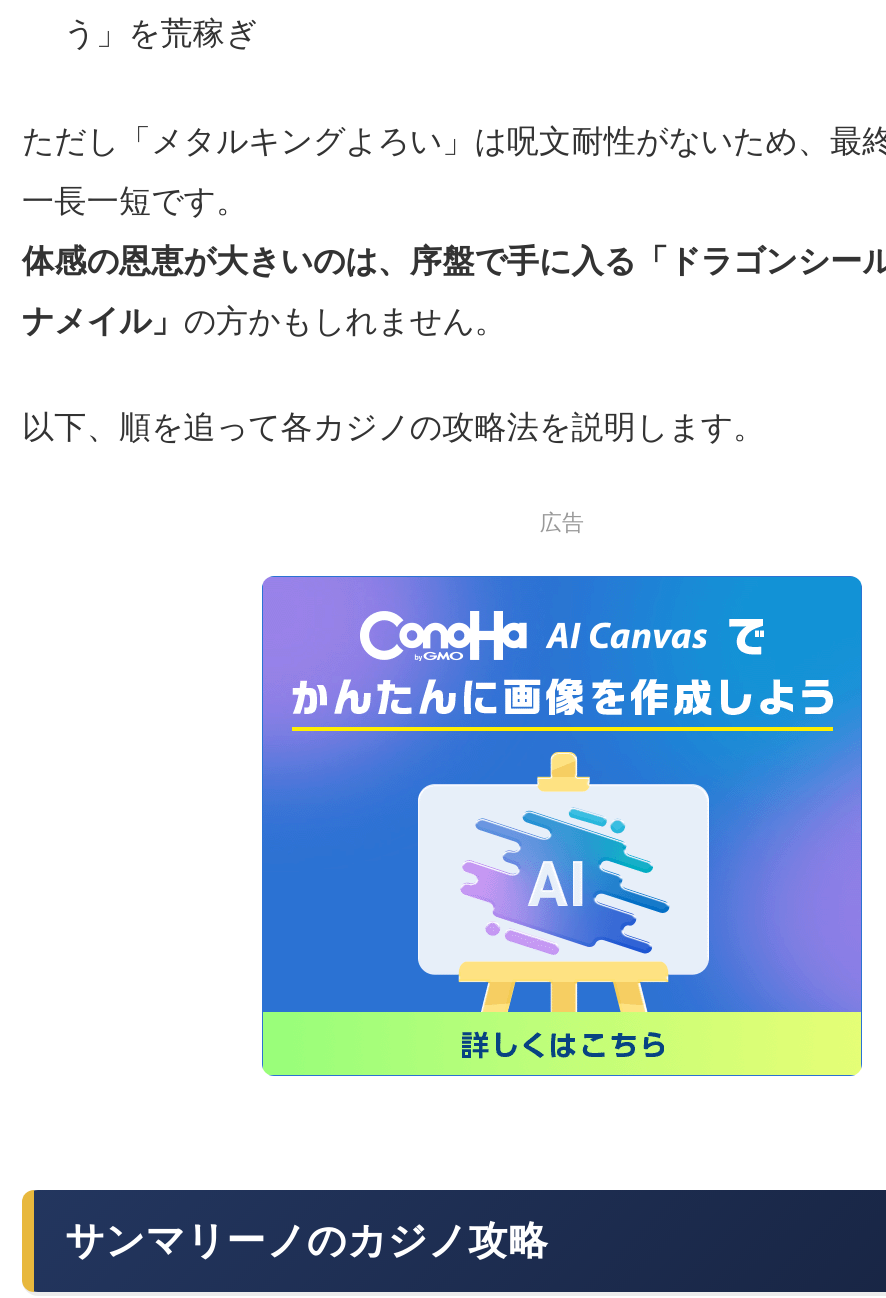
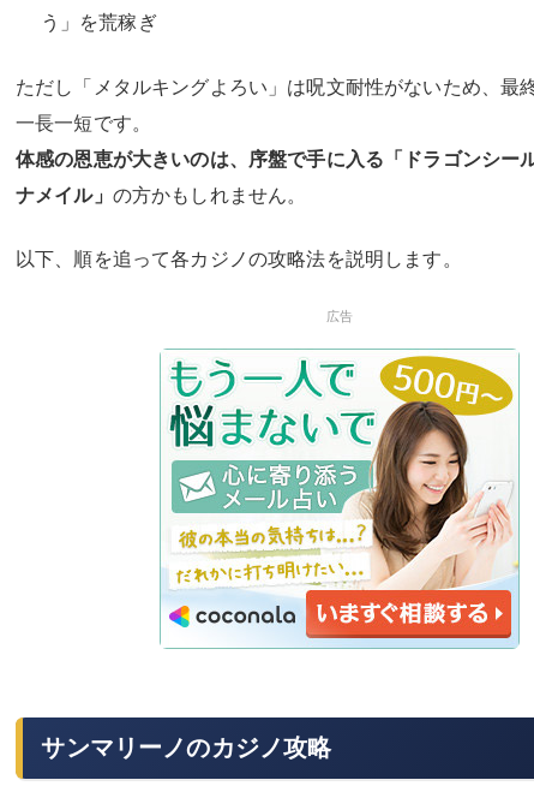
[262,576,862,1076] [image] -> [161,350,520,649] [image]

